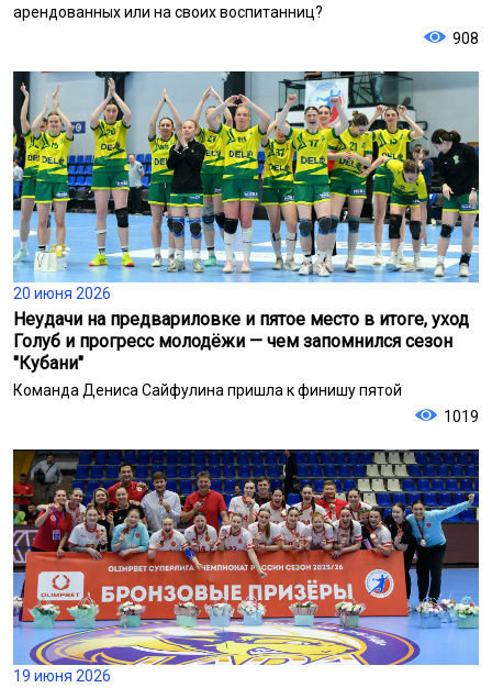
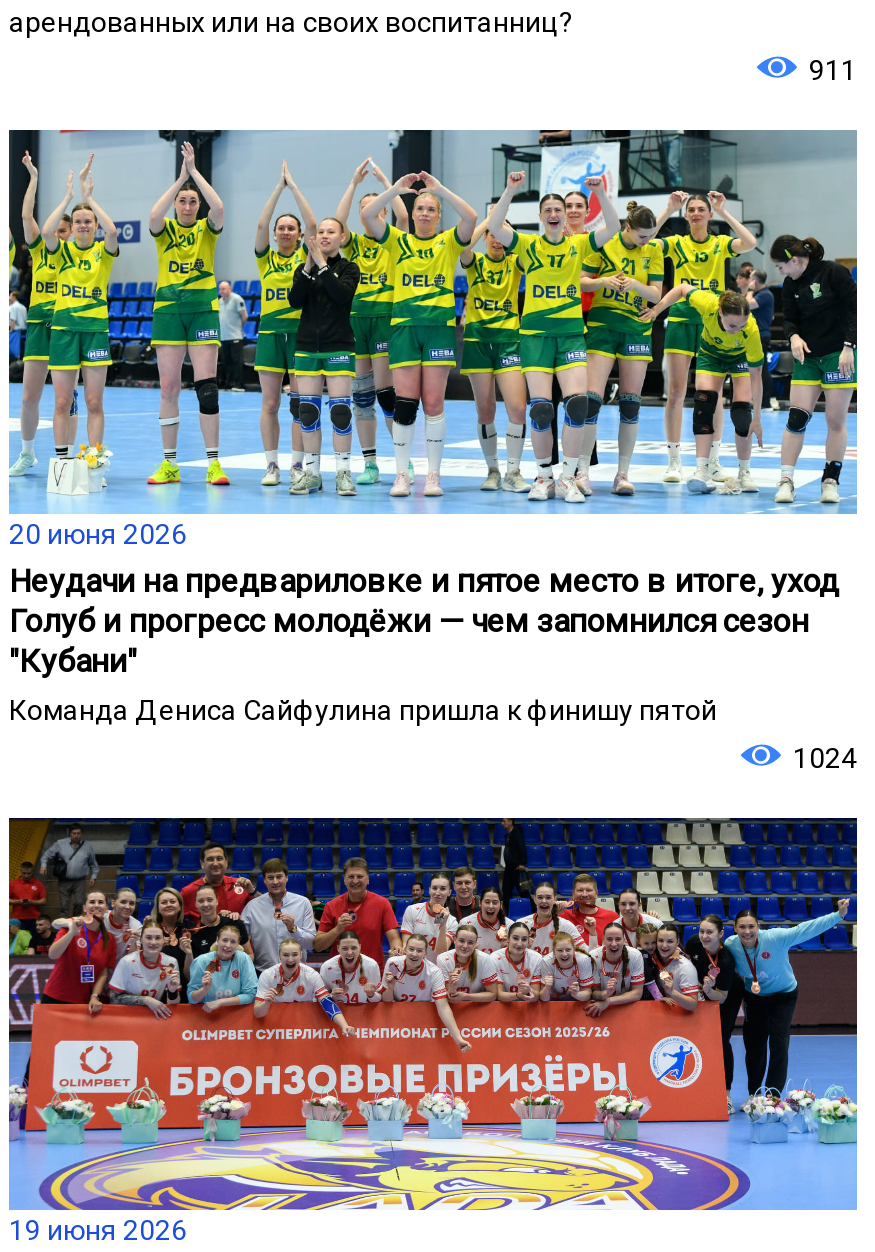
[452,30,479,47] 908 -> [809,54,857,86] 911
[444,408,479,425] 1019 -> [793,742,857,774] 1024

